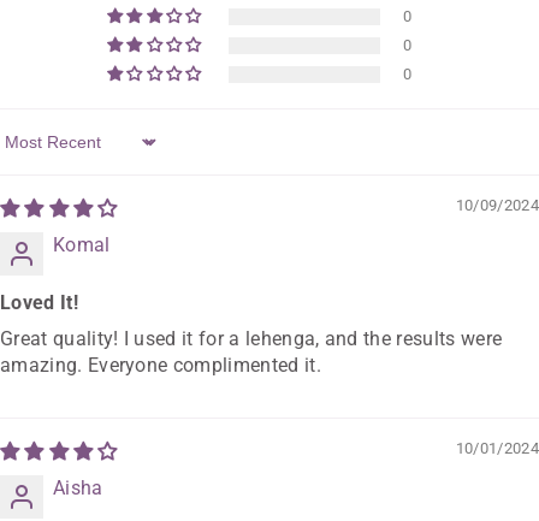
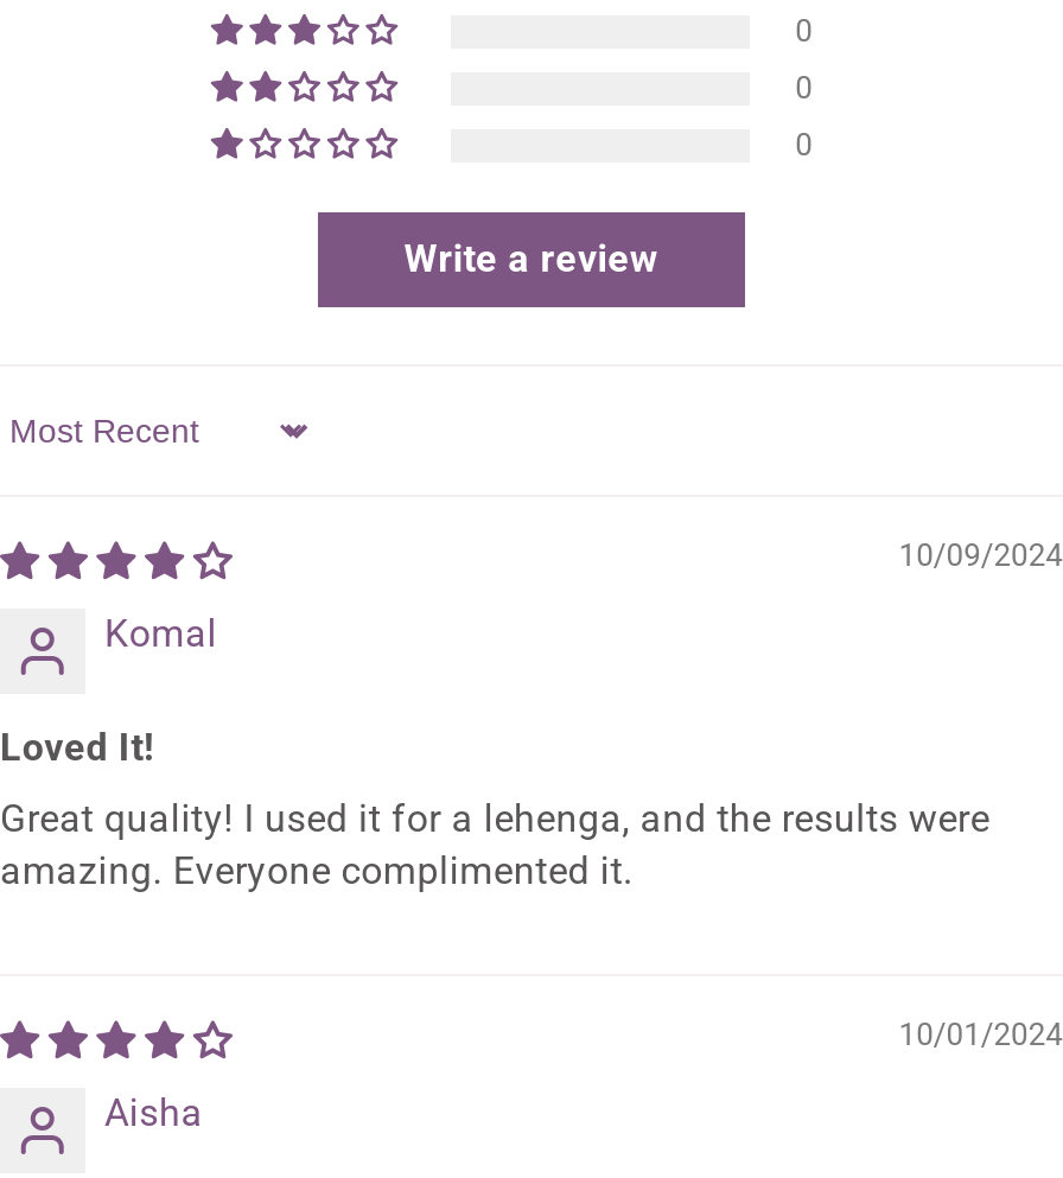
none -> [404,237,659,282] Write a review

